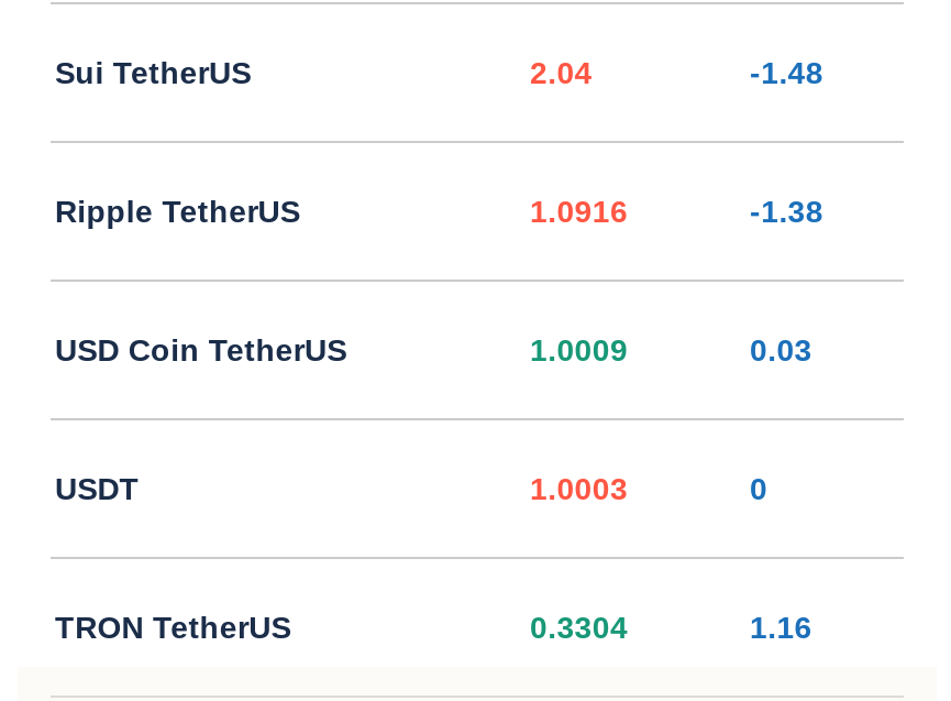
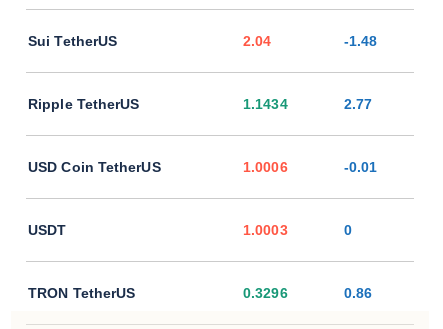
[530,194,628,229] 1.0916 -> [243,96,288,112] 1.1434
[750,194,823,229] -1.38 -> [344,96,372,112] 2.77
[530,333,628,368] 1.0009 -> [243,159,288,175] 1.0006
[750,333,812,368] 0.03 -> [344,159,377,175] -0.01
[530,610,628,645] 0.3304 -> [243,285,288,301] 0.3296
[750,610,812,645] 1.16 -> [344,285,372,301] 0.86

